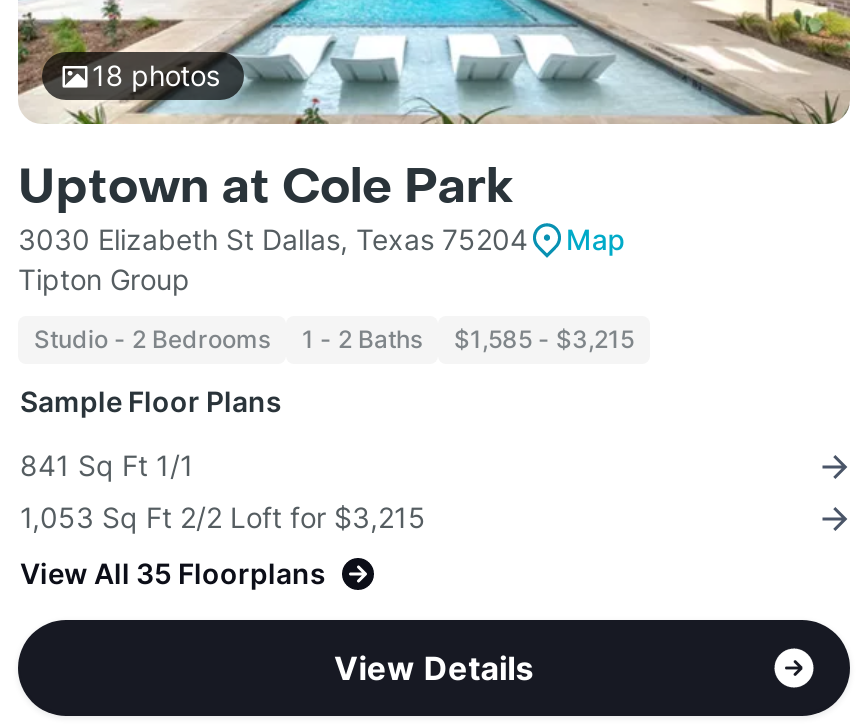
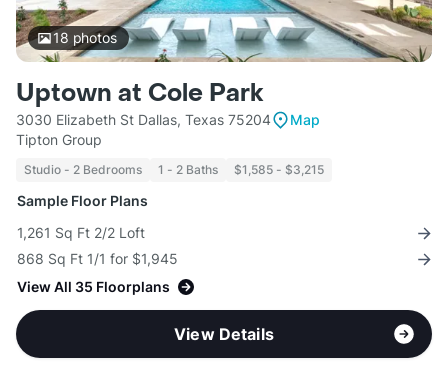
[20,448,194,482] 841 Sq Ft 1/1 -> [17,224,145,241] 1,261 Sq Ft 2/2 Loft
[20,500,426,534] 1,053 Sq Ft 2/2 Loft for $3,215 -> [17,250,178,267] 868 Sq Ft 1/1 for $1,945

